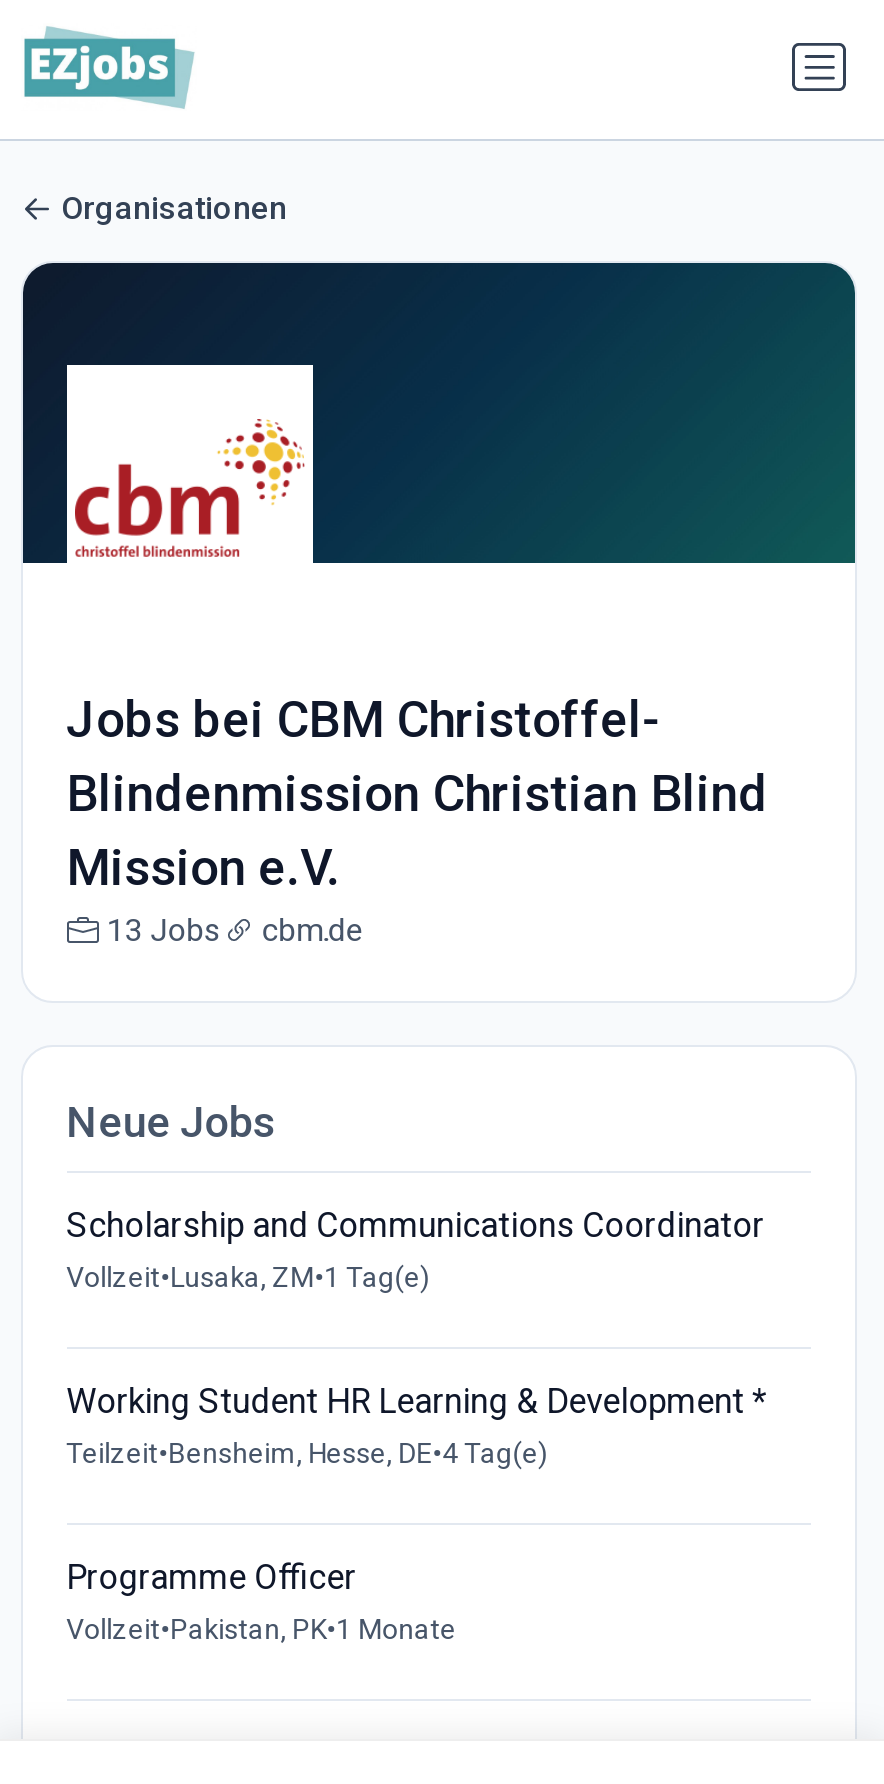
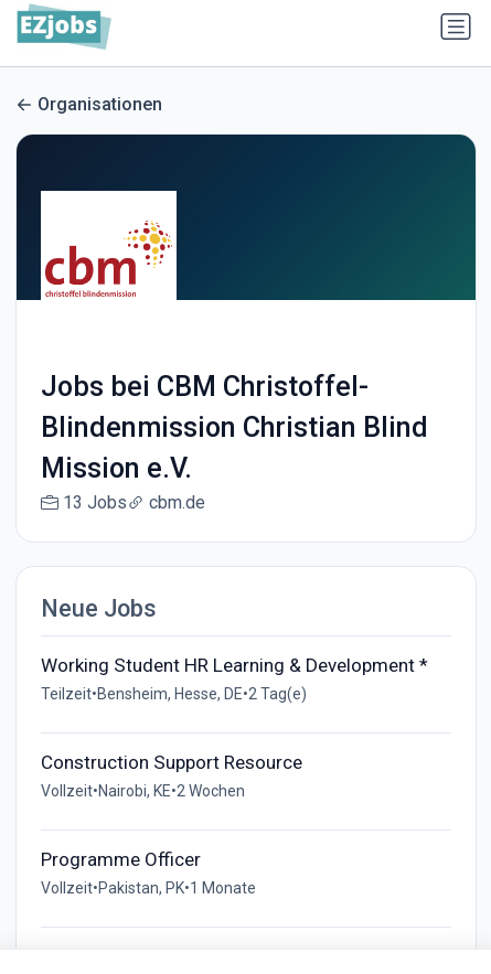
[66,1205,764,1293] Scholarship and Communications Coordinator | Vollzeit•Lusaka, ZM•1 Tag(e) -> none
moved [66,1381,768,1421] -> [40,654,428,676]: Working Student HR Learning & Development *
[66,1437,548,1469] Teilzeit•Bensheim, Hesse, DE•4 Tag(e) -> [40,685,306,800] Teilzeit•Bensheim, Hesse, DE•2 Tag(e) | Construction Support Resource | Vollzeit•Nairobi, KE•2 Wochen

